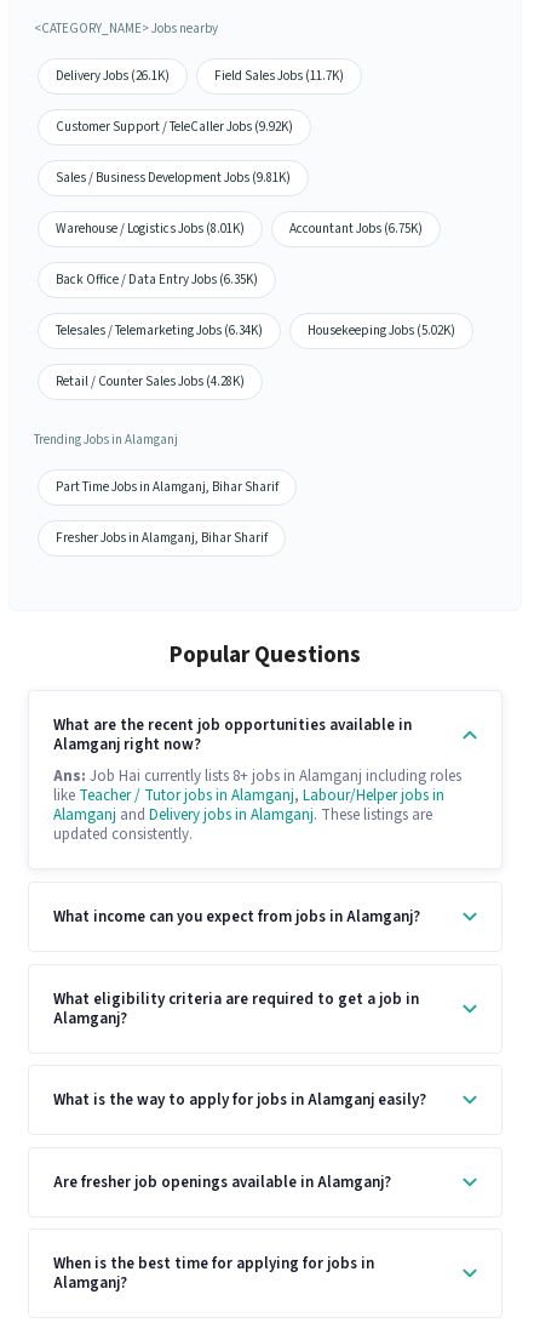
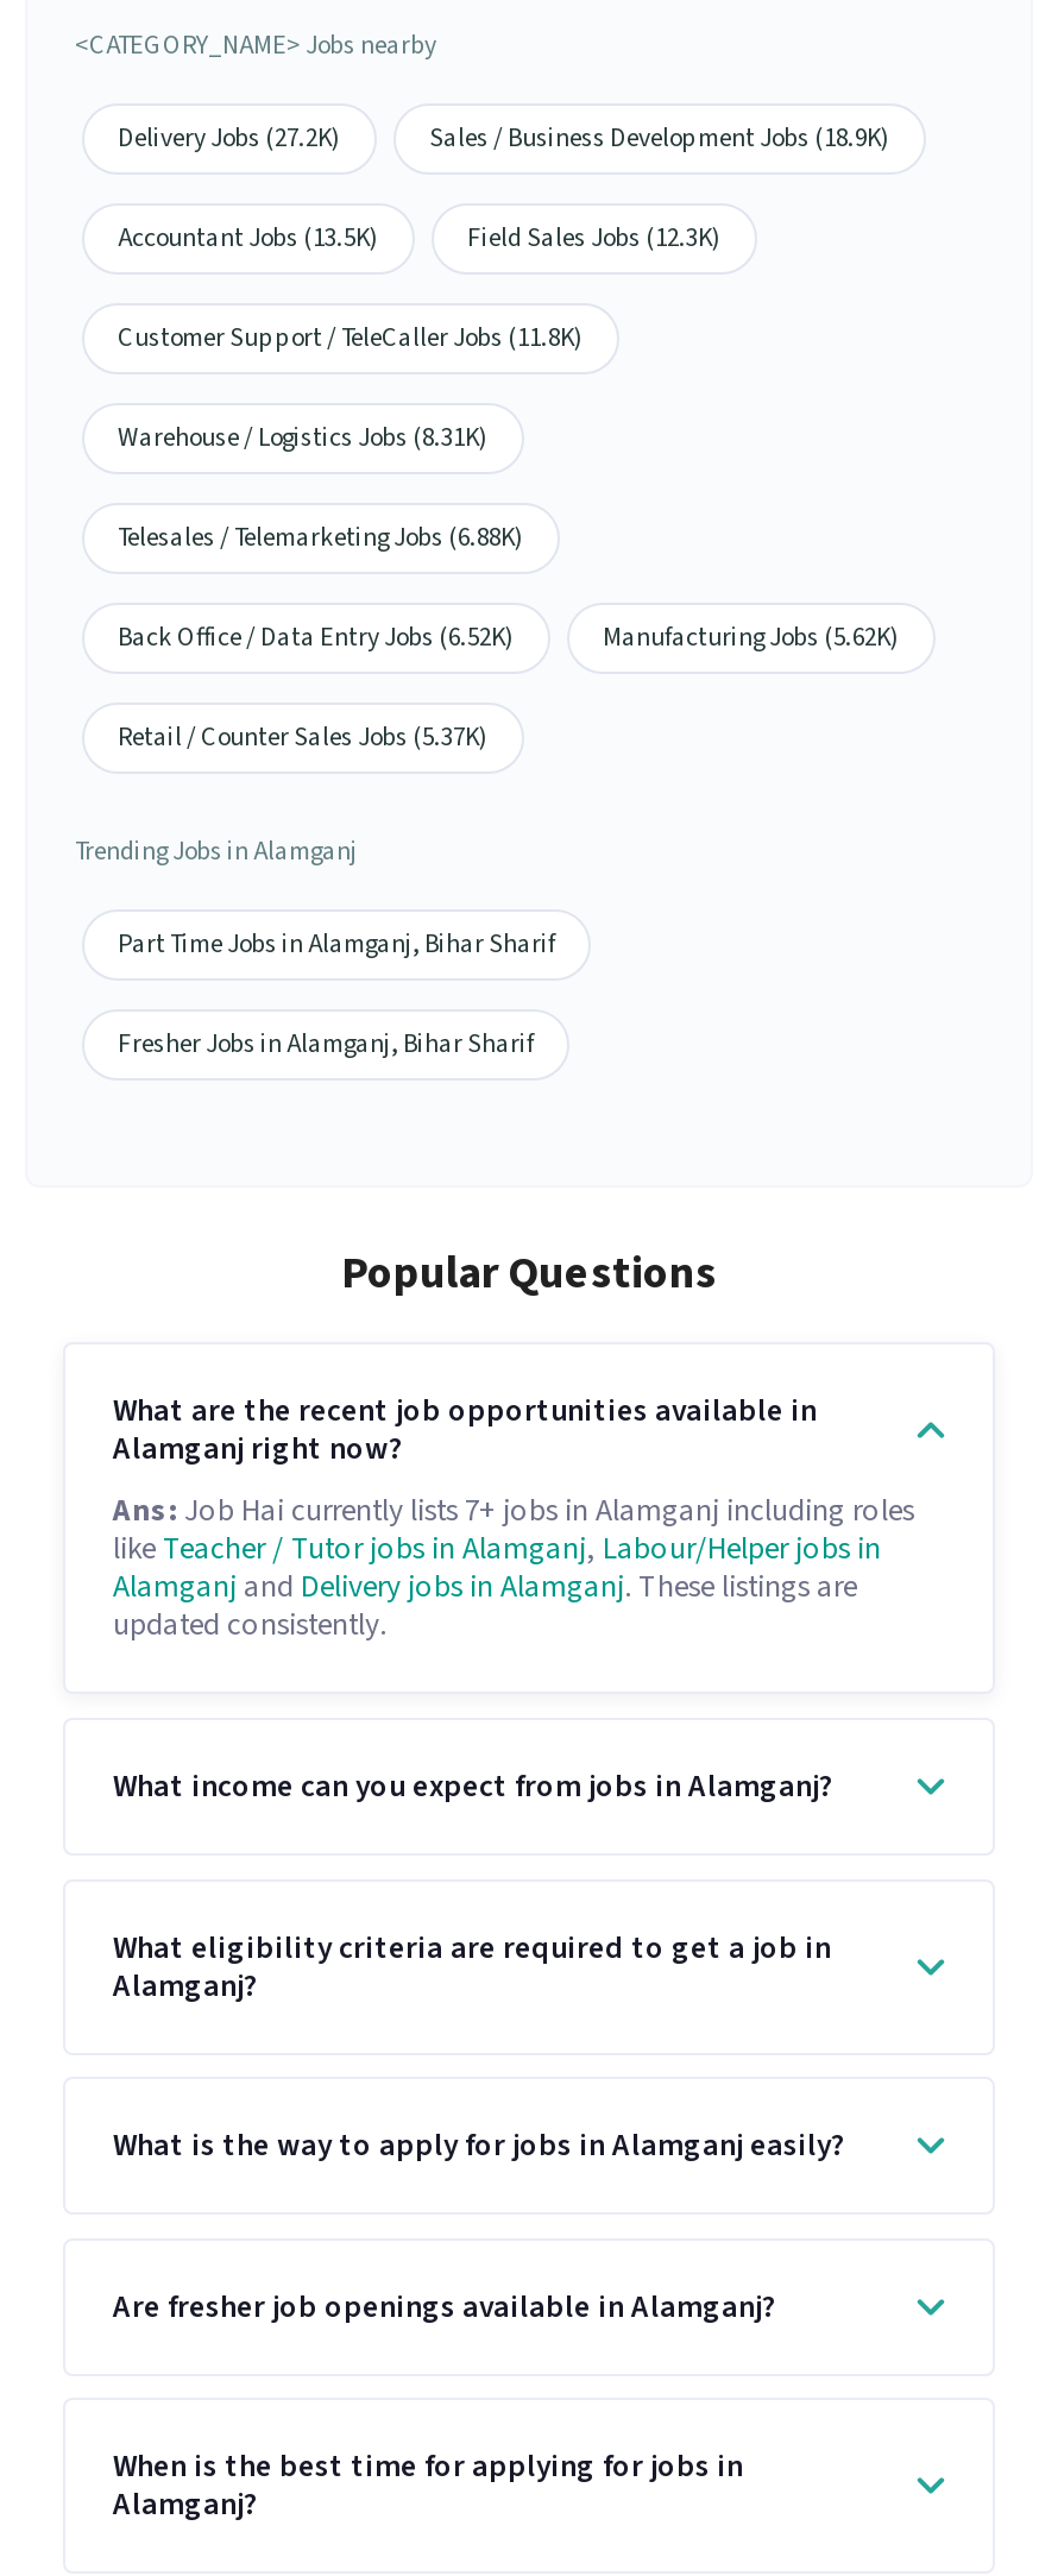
[56,67,344,85] Delivery Jobs (26.1K) | Field Sales Jobs (11.7K) -> [118,121,890,157] Delivery Jobs (27.2K) | Sales / Business Development Jobs (18.9K)
[56,118,293,136] Customer Support / TeleCaller Jobs (9.92K) -> [118,221,722,257] Accountant Jobs (13.5K) | Field Sales Jobs (12.3K)
[56,169,291,187] Sales / Business Development Jobs (9.81K) -> [118,321,584,356] Customer Support / TeleCaller Jobs (11.8K)
[56,220,423,238] Warehouse / Logistics Jobs (8.01K) | Accountant Jobs (6.75K) -> [118,421,489,456] Warehouse / Logistics Jobs (8.31K)
[56,271,258,289] Back Office / Data Entry Jobs (6.35K) -> [118,520,524,556] Telesales / Telemarketing Jobs (6.88K)
[56,322,455,340] Telesales / Telemarketing Jobs (6.34K) | Housekeeping Jobs (5.02K) -> [118,620,900,656] Back Office / Data Entry Jobs (6.52K) | Manufacturing Jobs (5.62K)
[56,373,245,391] Retail / Counter Sales Jobs (4.28K) -> [118,720,489,756] Retail / Counter Sales Jobs (5.37K)
[53,766,461,787] Ans: Job Hai currently lists 8+ jobs in Alamganj including roles -> [113,1490,914,1533] Ans: Job Hai currently lists 7+ jobs in Alamganj including roles

